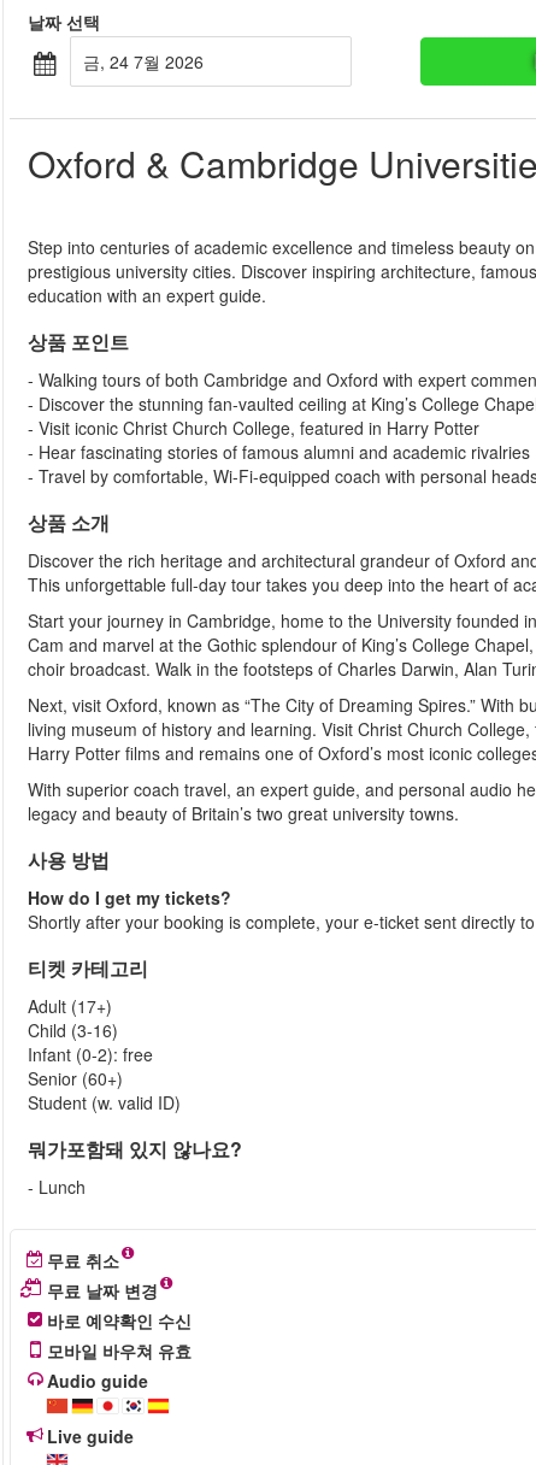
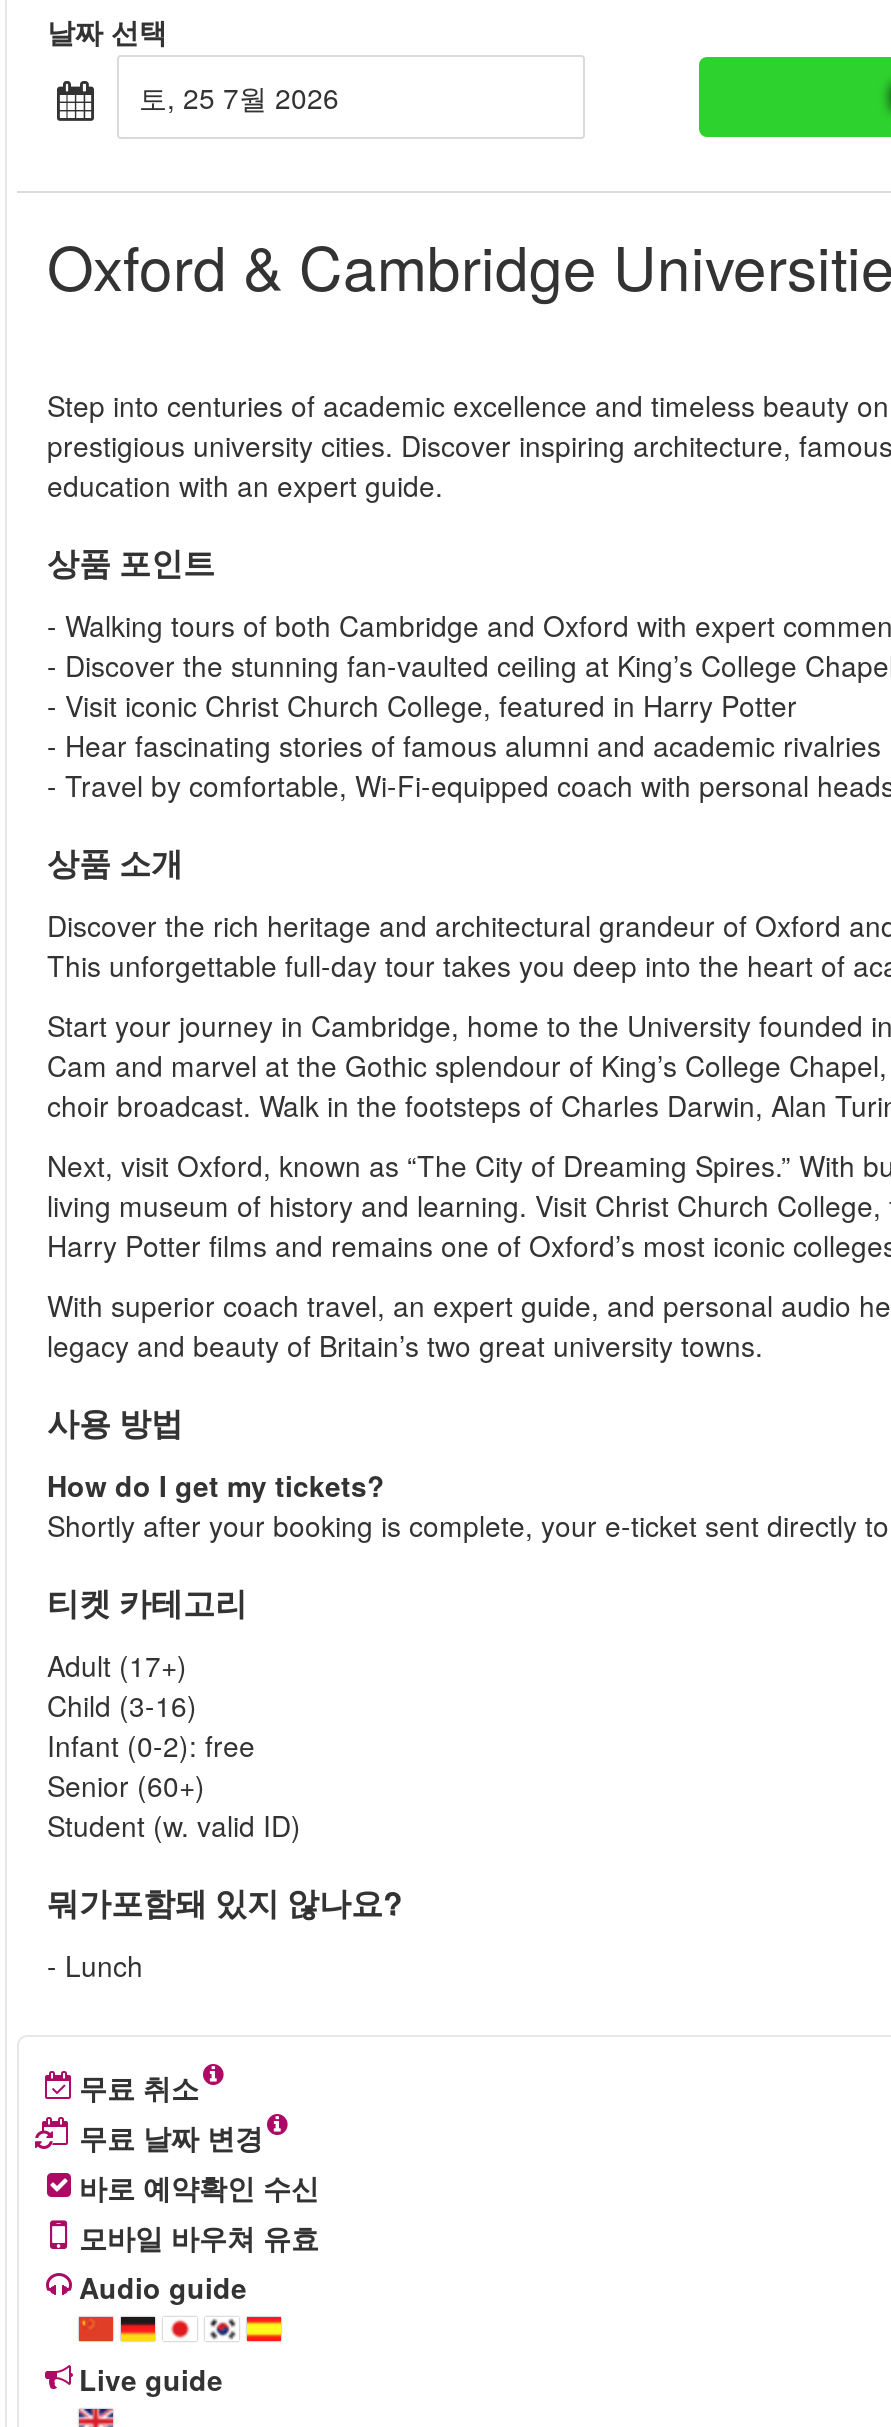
[105,49,204,73] 금, 24 7월 2026 -> [175,77,339,117] 토, 25 7월 2026

